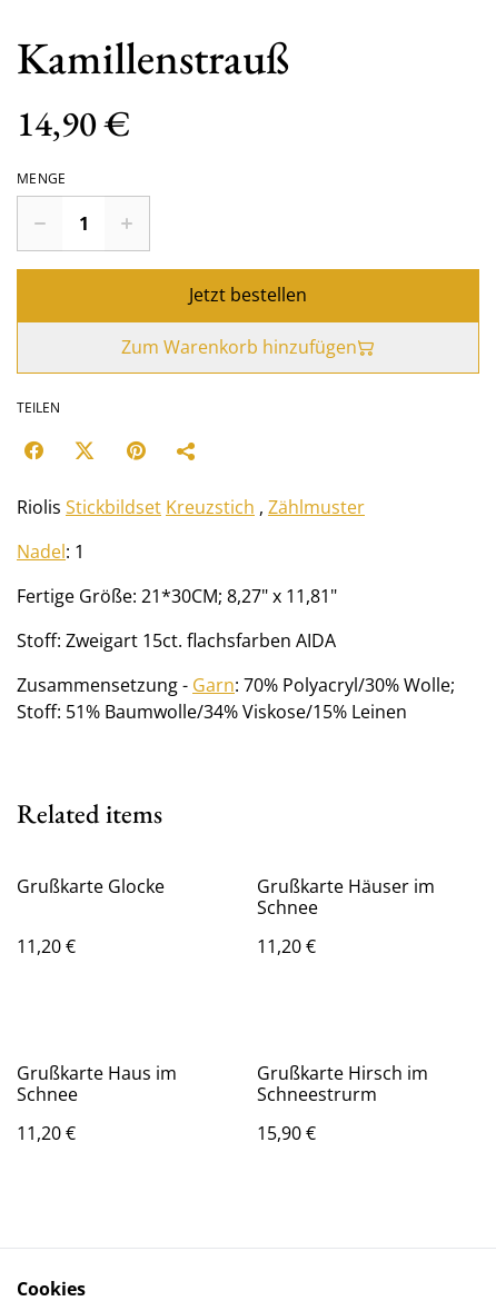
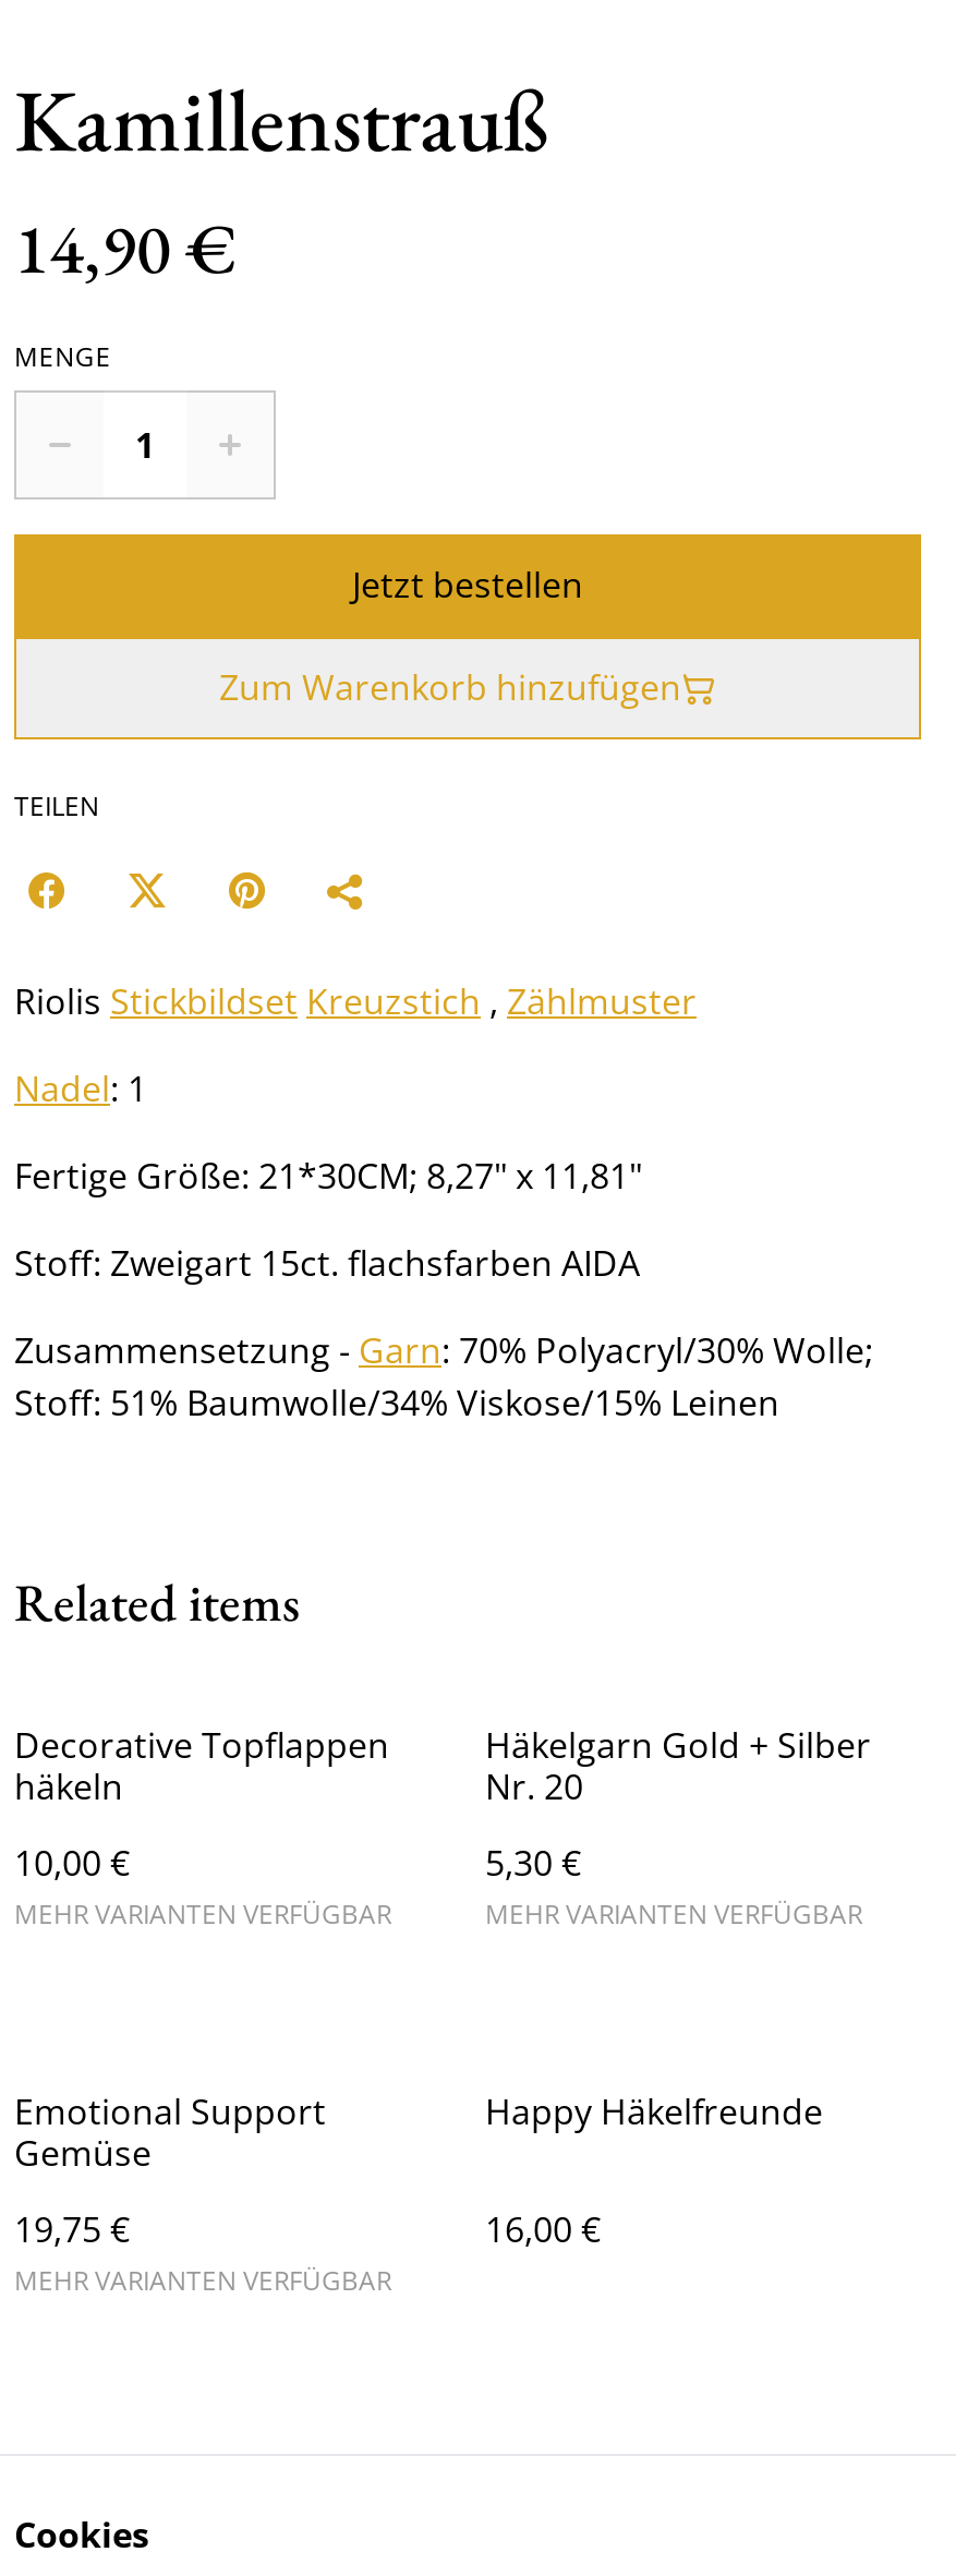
[17,874,165,898] Grußkarte Glocke -> [14,1721,389,1810] Decorative Topflappen | häkeln
[257,874,435,920] Grußkarte Häuser im | Schnee -> [485,1721,871,1810] Häkelgarn Gold + Silber | Nr. 20
[17,934,76,959] 11,20 € -> [14,1839,391,1933] 10,00 € | MEHR VARIANTEN VERFÜGBAR
[257,934,316,959] 11,20 € -> [485,1839,862,1933] 5,30 € | MEHR VARIANTEN VERFÜGBAR
[17,1061,177,1106] Grußkarte Haus im | Schnee -> [14,2087,326,2177] Emotional Support | Gemüse
[257,1061,428,1106] Grußkarte Hirsch im | Schneestrurm -> [485,2087,823,2135] Happy Häkelfreunde
[17,1121,76,1145] 11,20 € -> [14,2205,391,2299] 19,75 € | MEHR VARIANTEN VERFÜGBAR
[257,1121,316,1145] 15,90 € -> [485,2205,601,2253] 16,00 €

